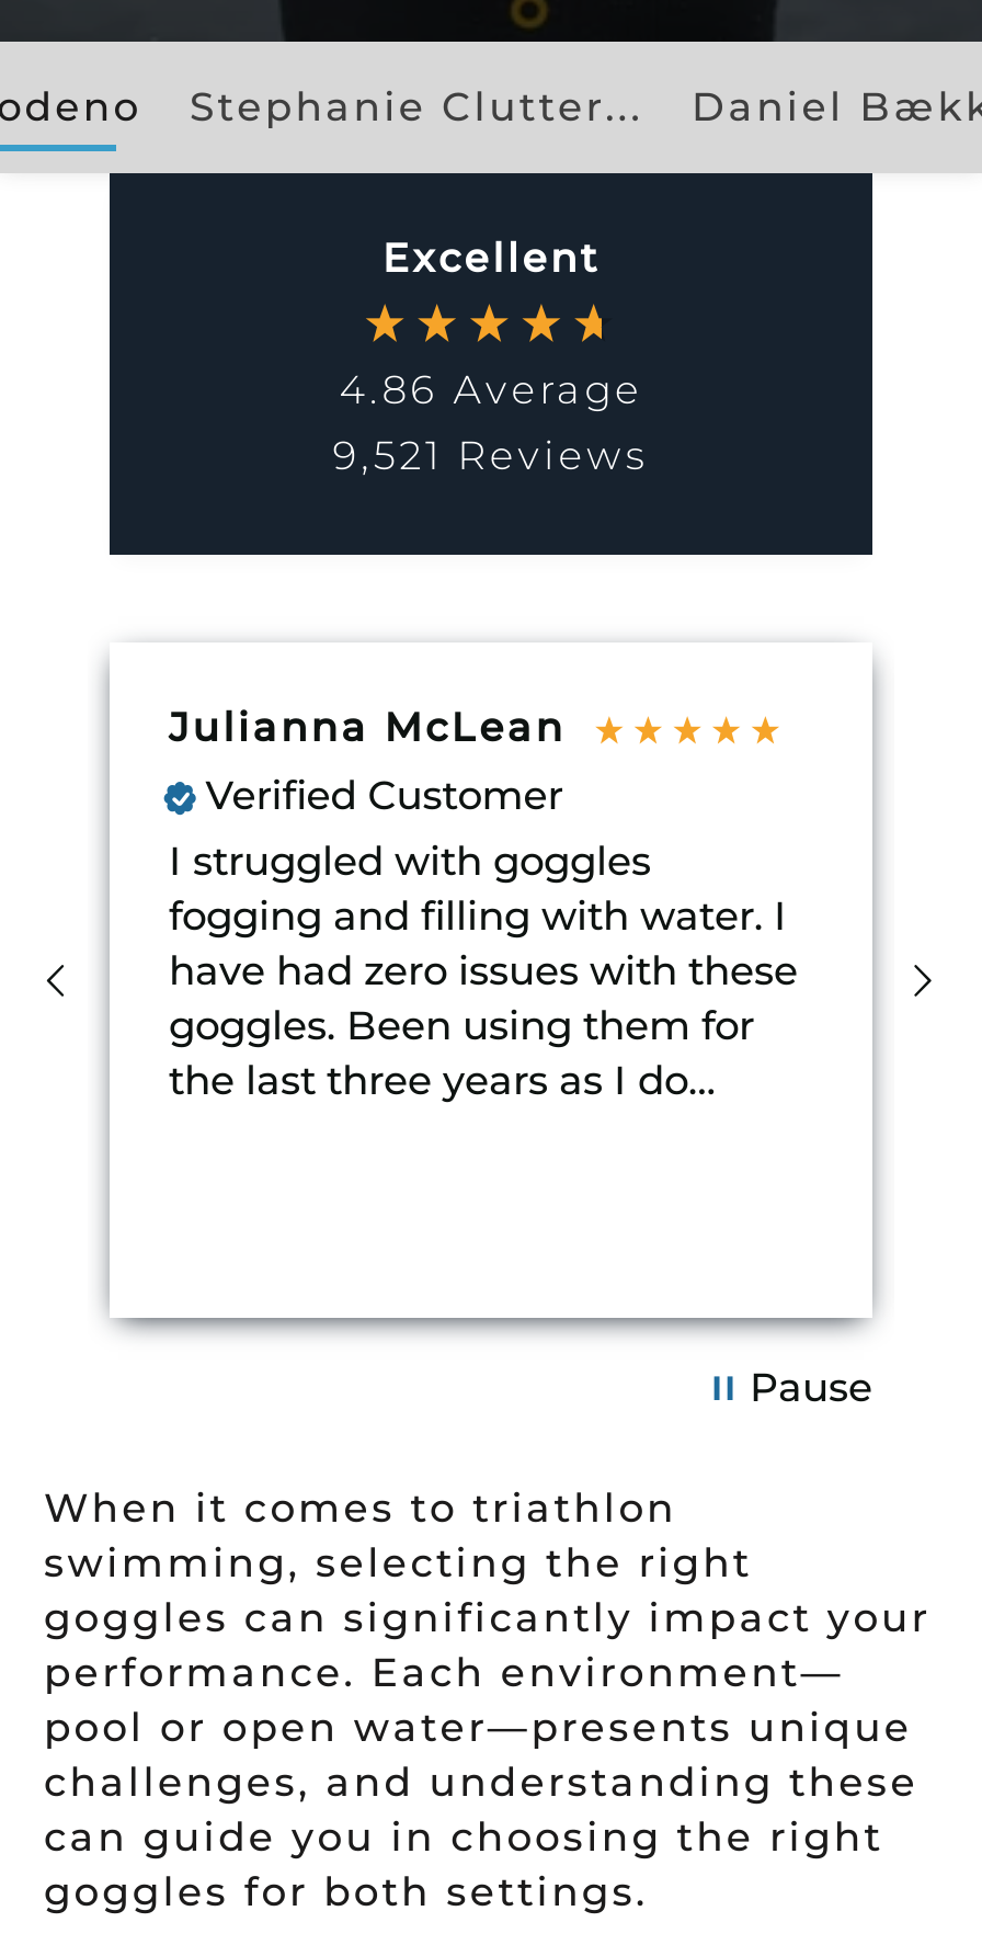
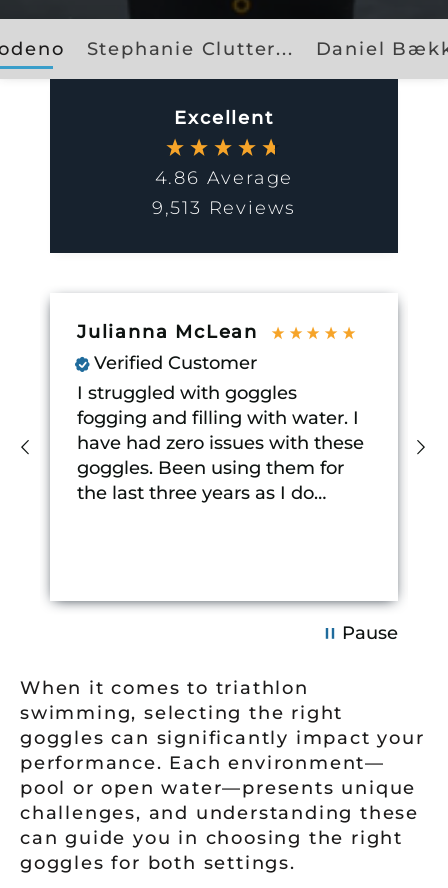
[333,433,649,481] 9,521 Reviews -> [152,197,296,219] 9,513 Reviews

